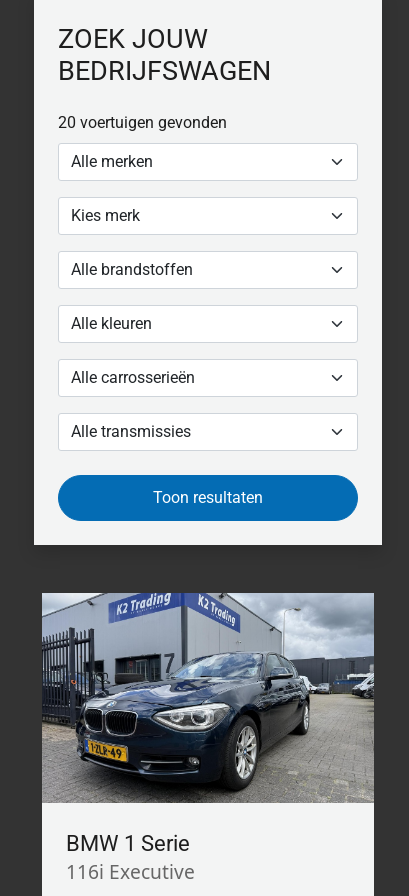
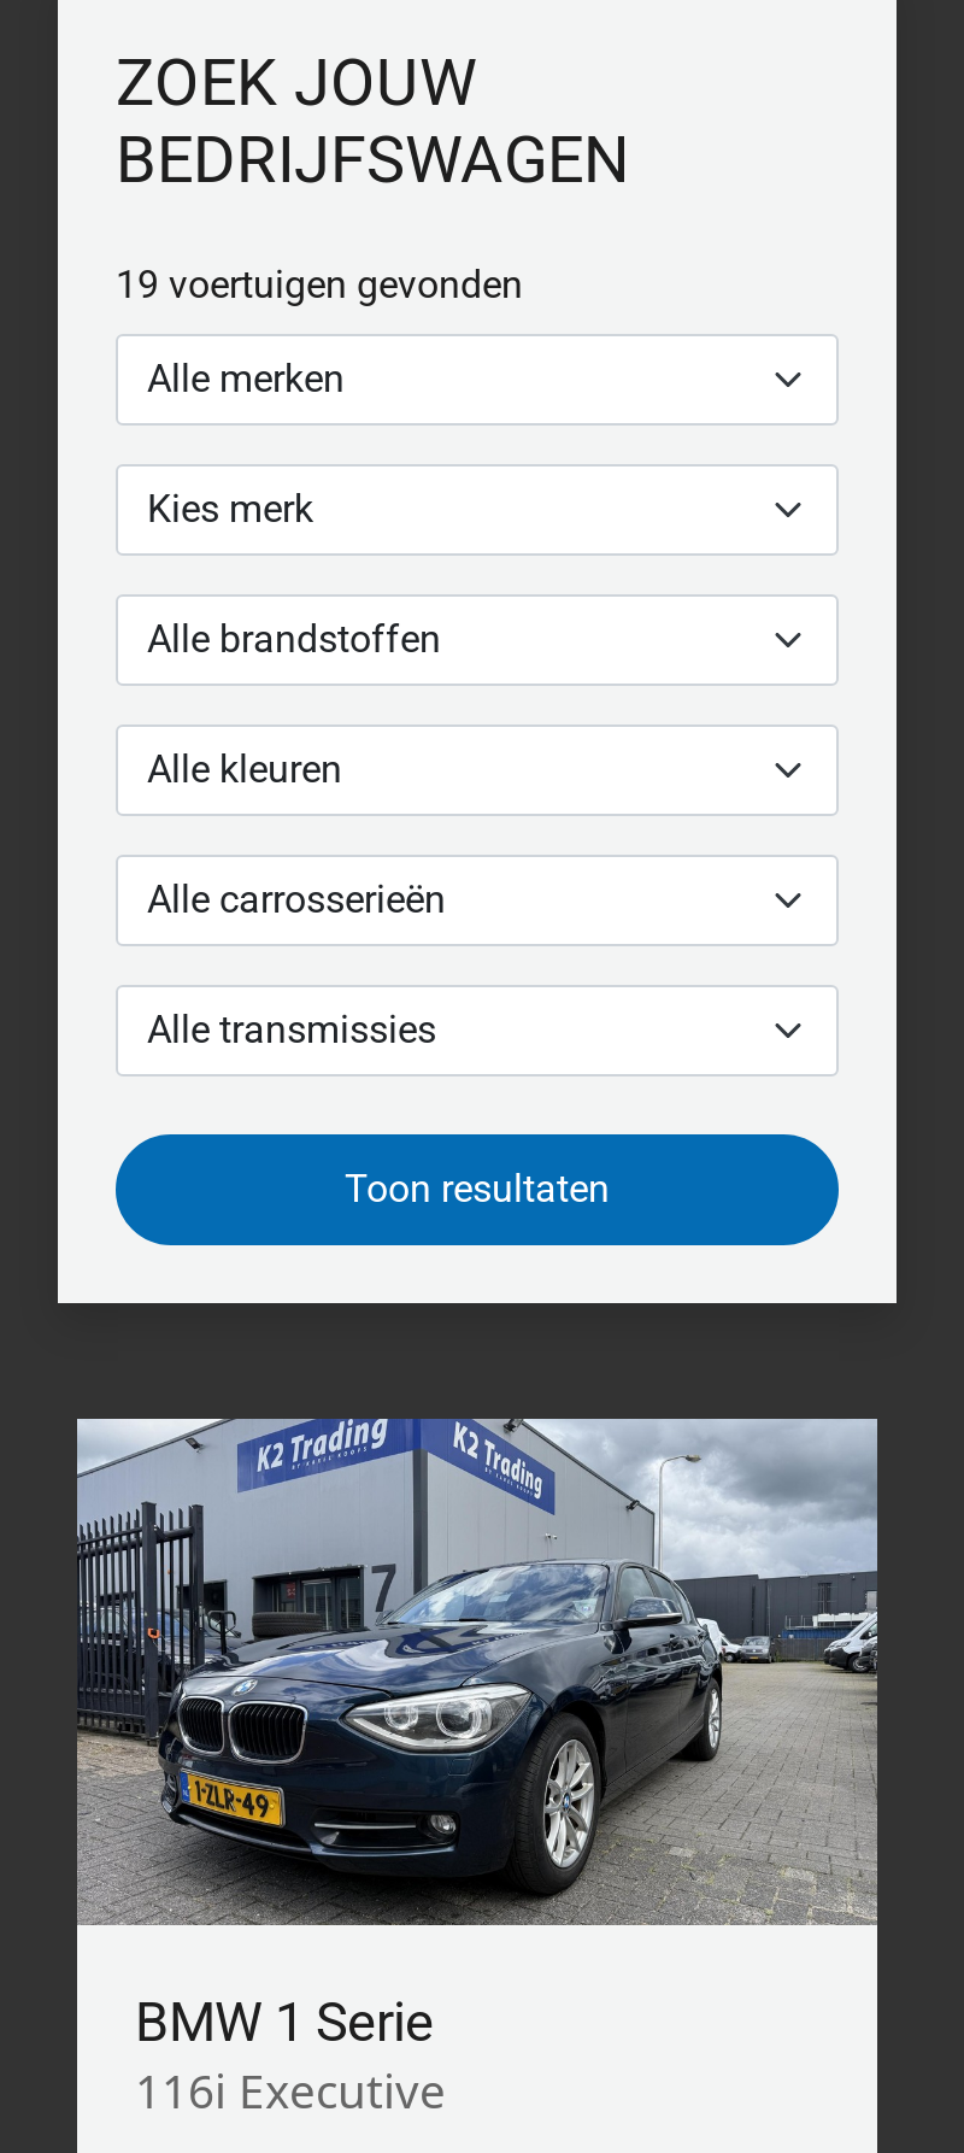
[58,113,227,132] 20 voertuigen gevonden -> [116,261,523,307] 19 voertuigen gevonden

